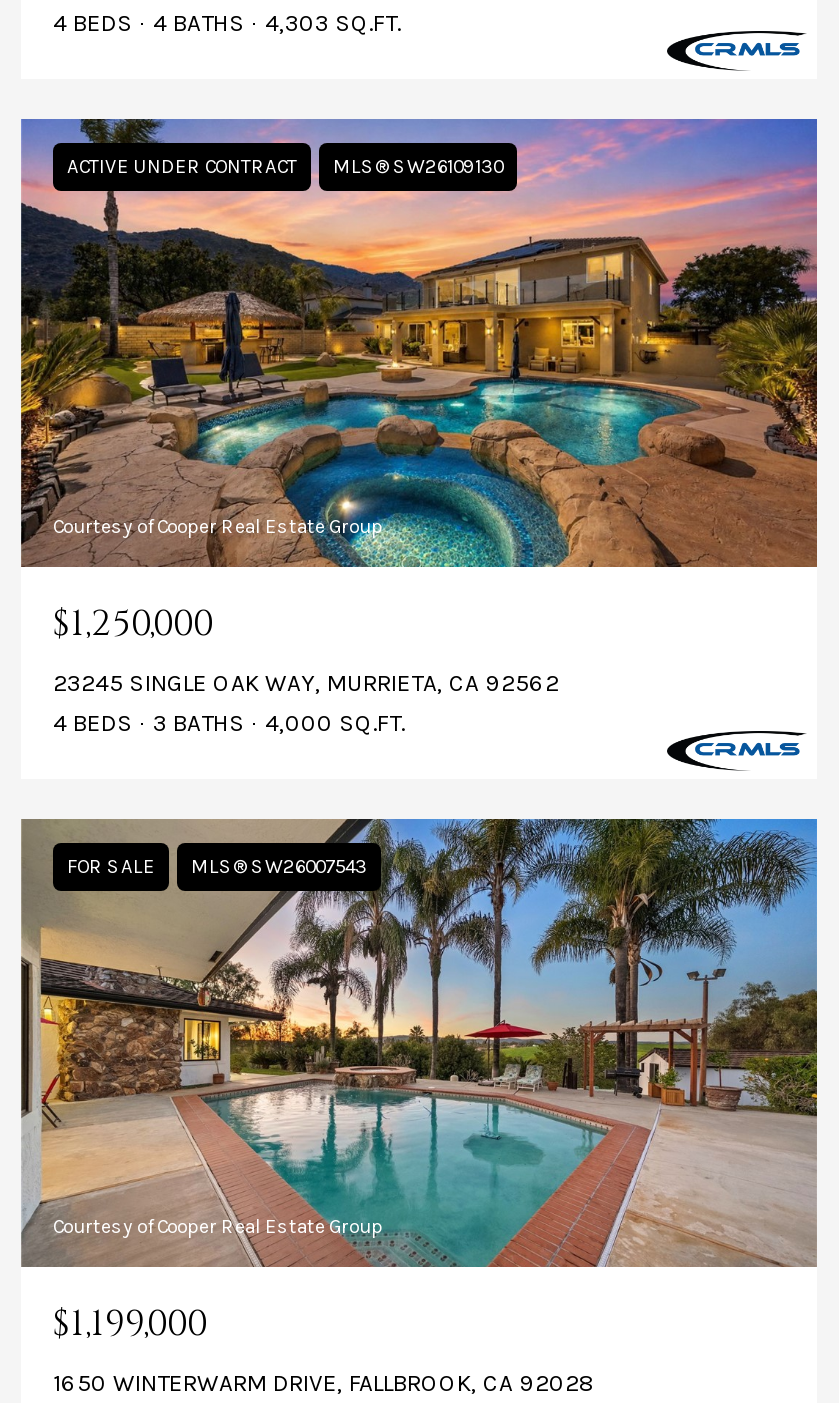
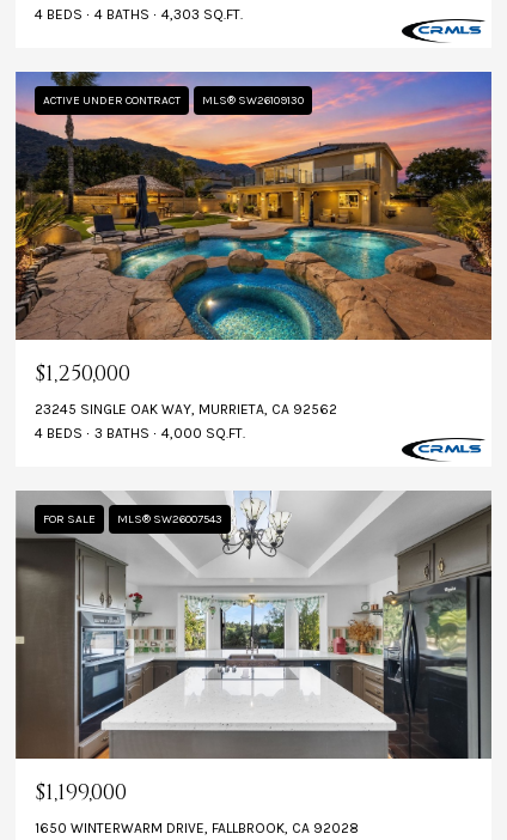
[53,515,383,539] Courtesy of Cooper Real Estate Group -> none
[21,817,819,1269] [image] -> [16,491,493,760] [image]
[53,1214,383,1238] Courtesy of Cooper Real Estate Group -> none

